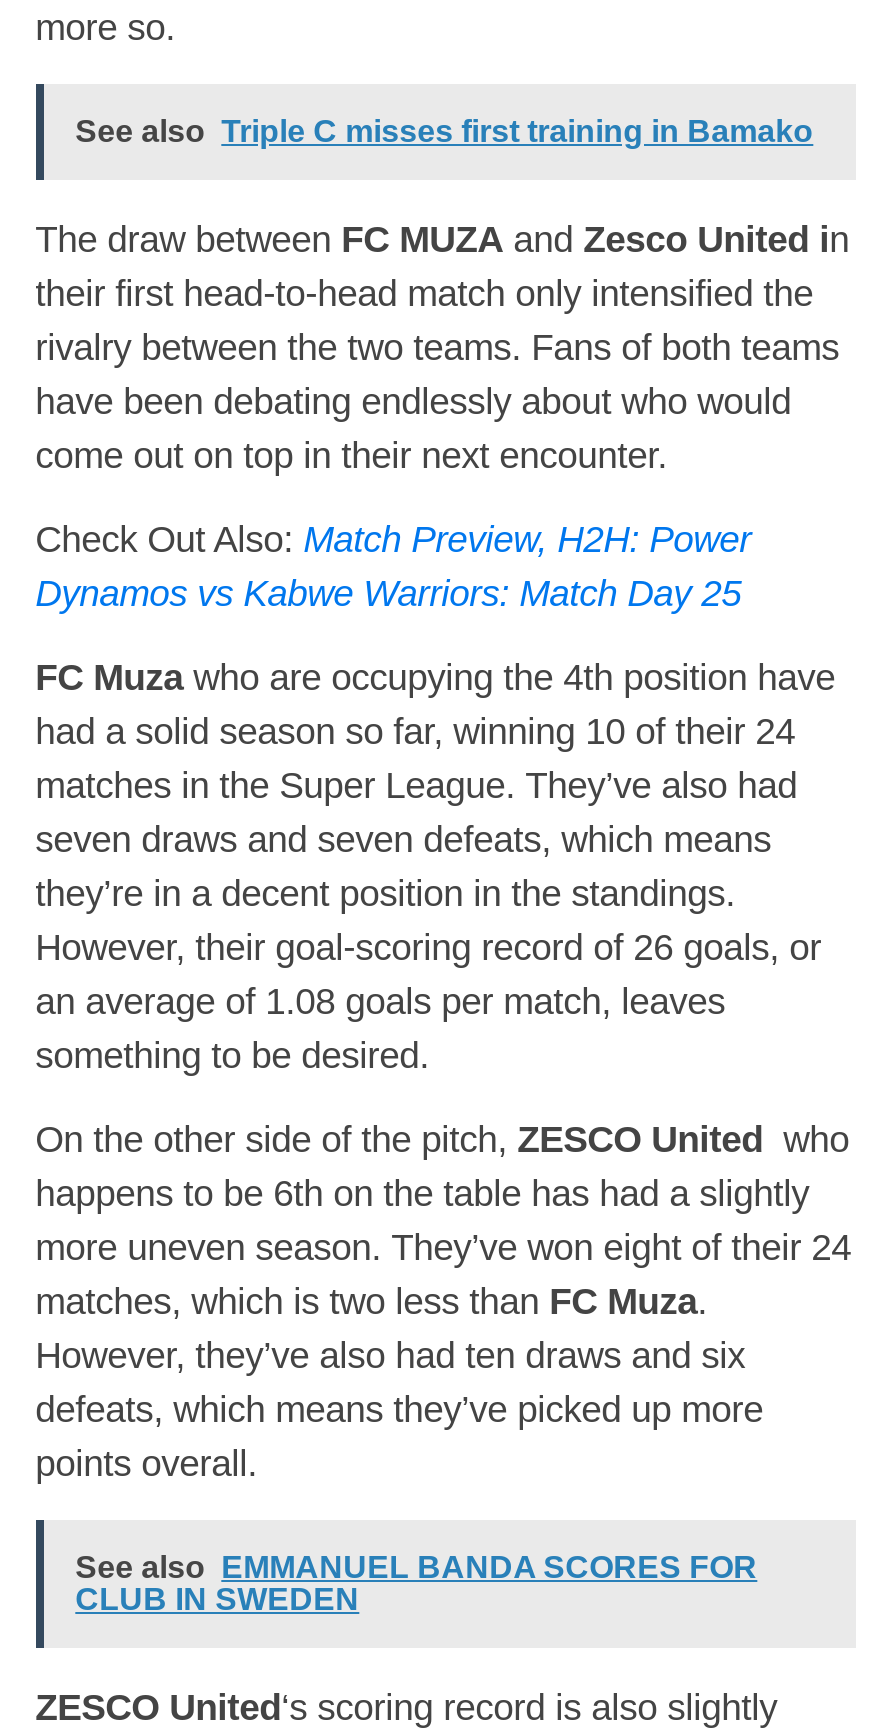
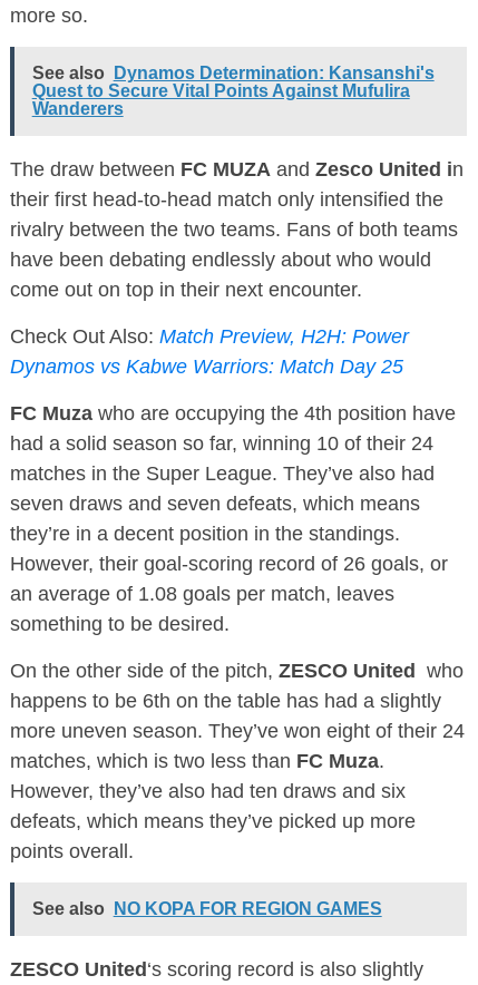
[75,115,813,149] See also Triple C misses first training in Bamako -> [32,64,434,118] See also Dynamos Determination: Kansanshi's | Quest to Secure Vital Points Against Mufulira | Wanderers
moved [35,219,851,1485] -> [10,157,464,863]: The draw between FC MUZA and Zesco United i n | their first head-to-head match only intensified the | rivalry between the two teams. Fans of both teams | ... | defeats, which means they’ve picked up more | points overall.
[75,1551,757,1617] See also EMMANUEL BANDA SCORES FOR | CLUB IN SWEDEN -> [32,900,382,918] See also NO KOPA FOR REGION GAMES

